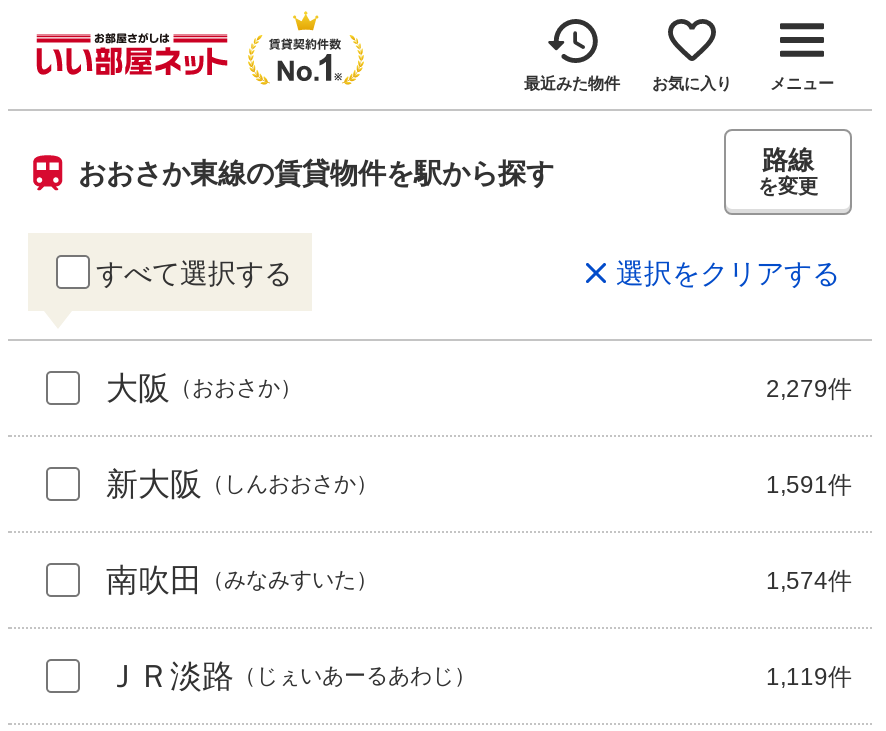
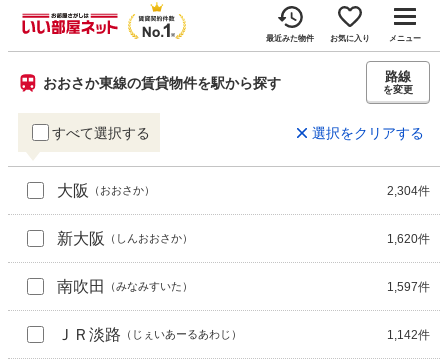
[766,374,852,402] 2,279件 -> [387,183,430,197] 2,304件
[766,470,852,498] 1,591件 -> [387,231,430,245] 1,620件
[766,566,852,594] 1,574件 -> [387,279,430,293] 1,597件
[766,662,852,690] 1,119件 -> [387,327,430,341] 1,142件

